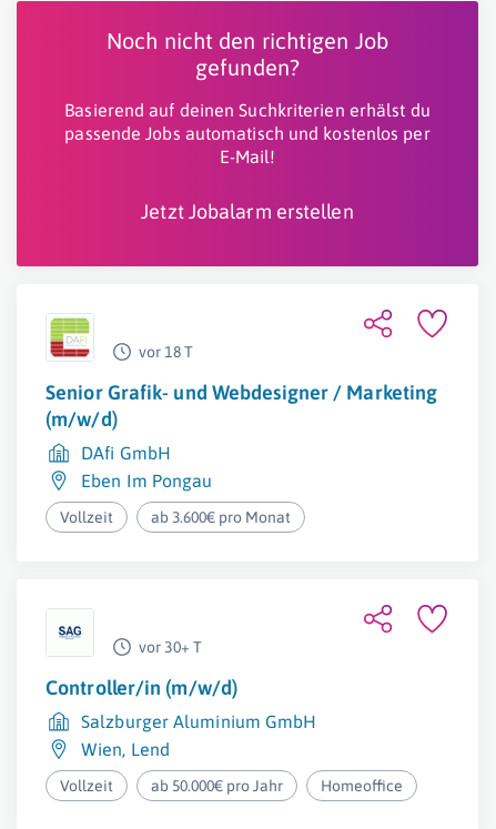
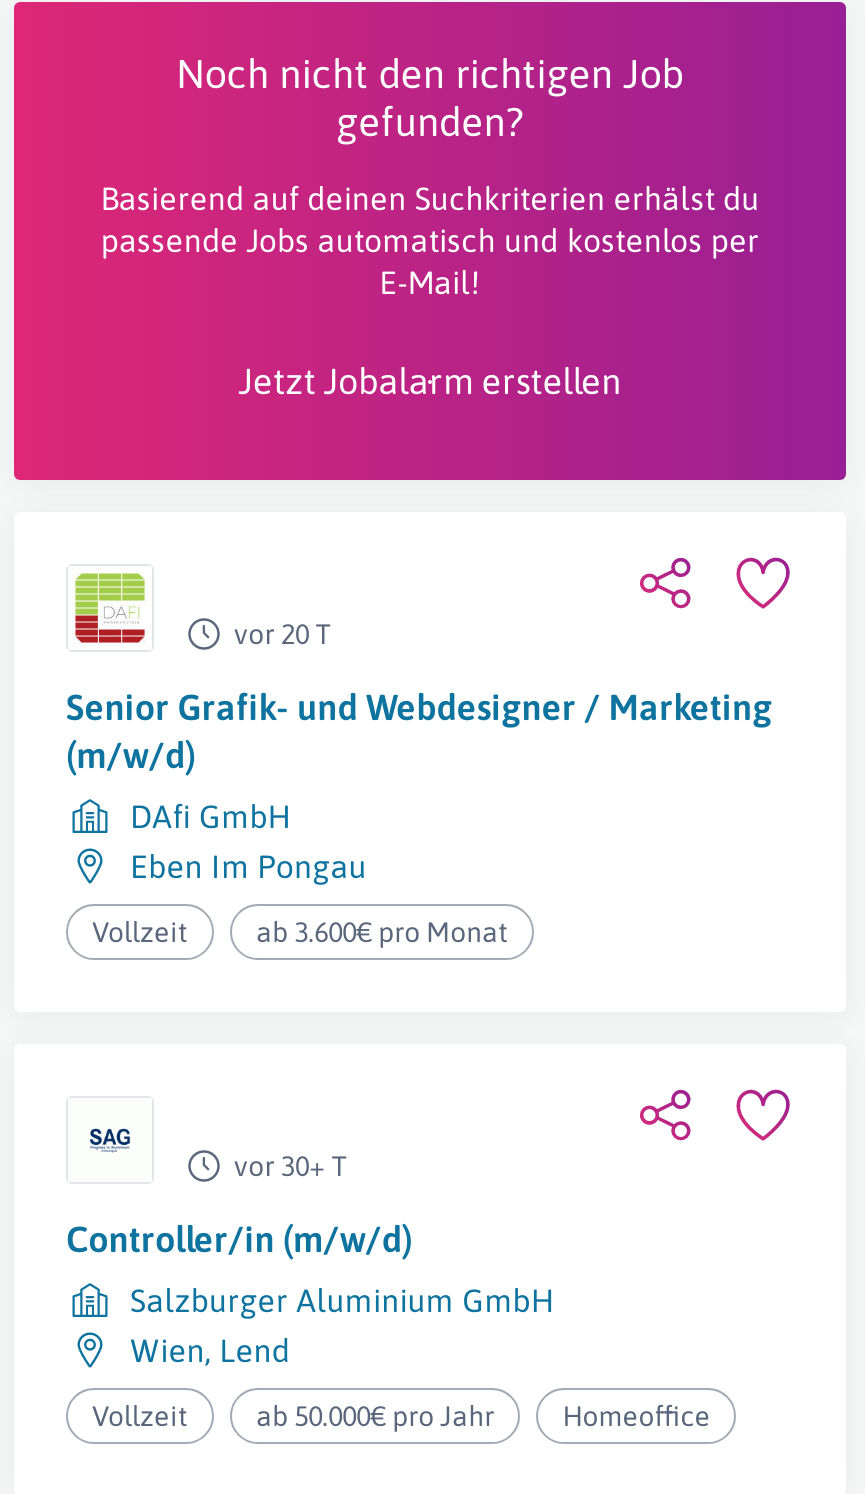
[139,343,193,361] vor 18 T -> [234,618,332,650] vor 20 T

